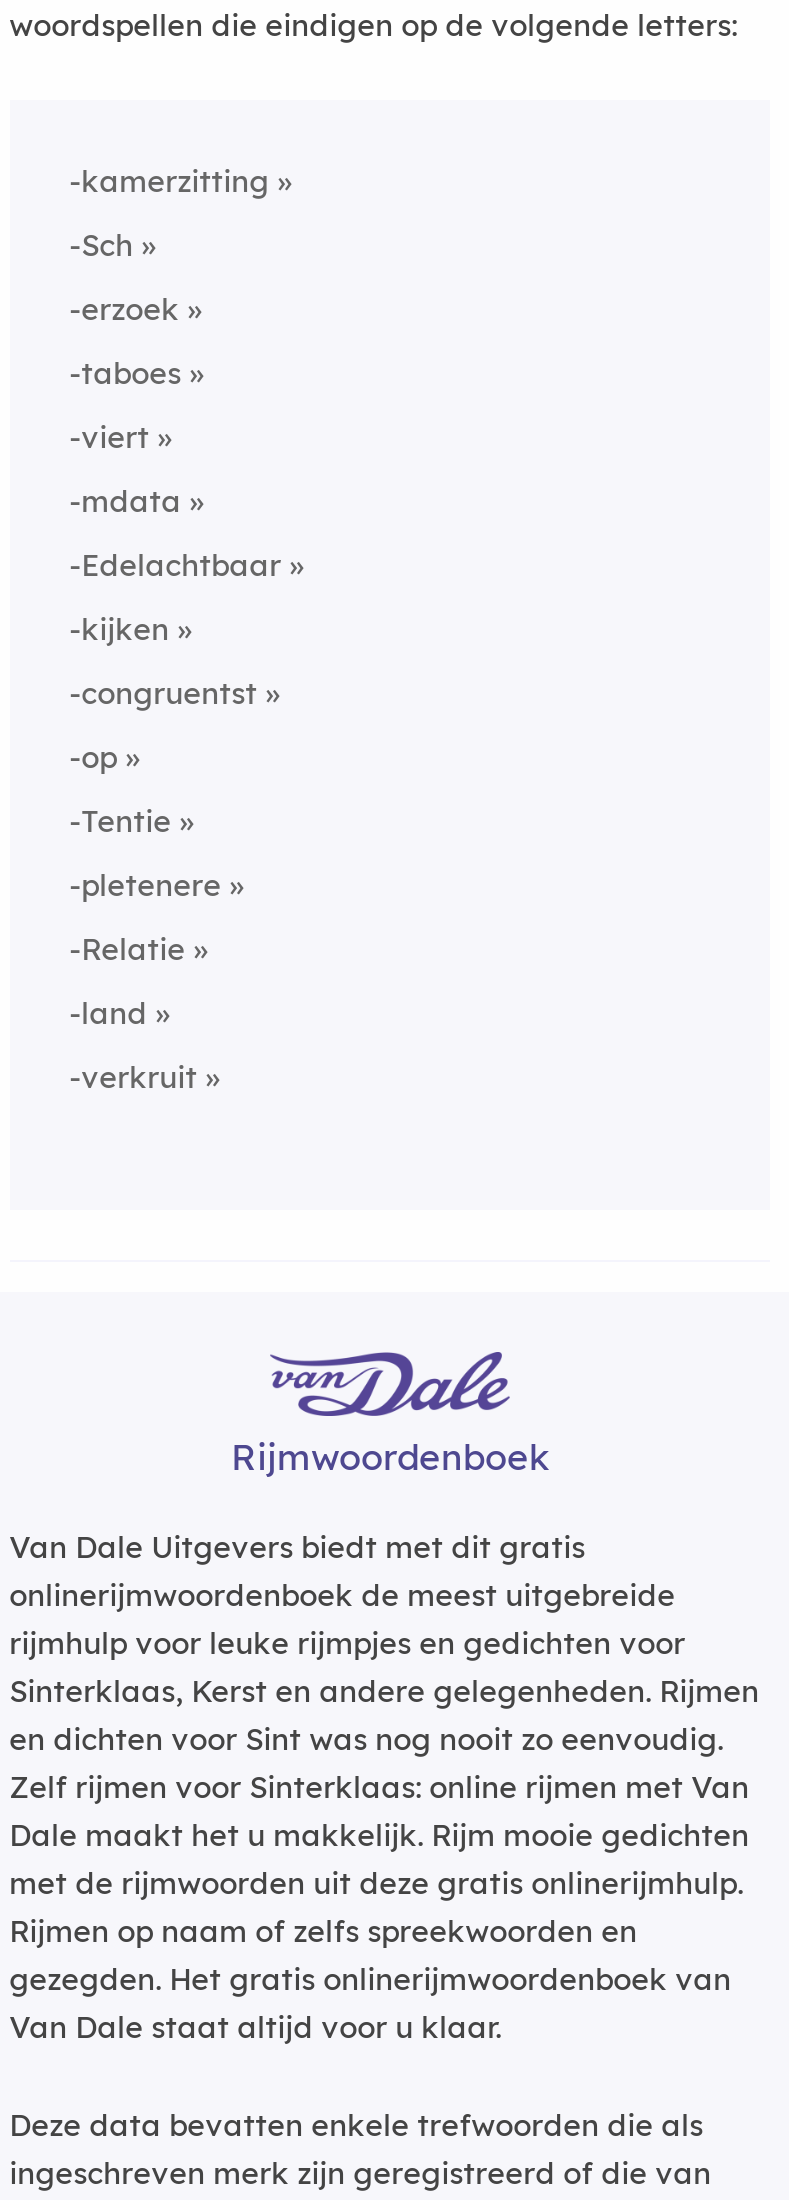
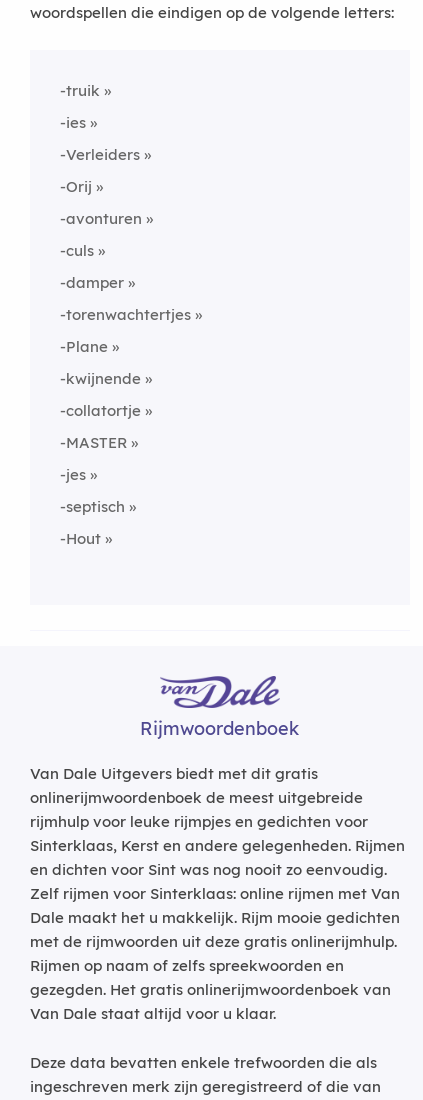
[69,162,269,200] -kamerzitting -> [60,81,100,100] -truik
[69,226,133,264] -Sch -> [60,113,86,132] -ies
[69,290,179,328] -erzoek -> [60,145,140,164] -Verleiders
[69,354,181,392] -taboes -> [60,177,92,196] -Orij
[69,418,149,456] -viert -> [60,209,142,228] -avonturen
[69,482,181,520] -mdata -> [60,241,94,260] -culs
[69,546,281,584] -Edelachtbaar -> [60,273,124,292] -damper
[69,610,169,648] -kijken -> [60,305,191,324] -torenwachtertjes
[69,674,257,712] -congruentst -> [60,337,108,356] -Plane
[69,738,117,776] -op -> [60,369,141,388] -kwijnende
[69,802,171,840] -Tentie -> [60,401,141,420] -collatortje
[69,866,221,904] -pletenere -> [60,433,127,452] -MASTER
[69,930,185,968] -Relatie -> [60,465,86,484] -jes
[69,994,147,1032] -land -> [60,497,125,516] -septisch
[69,1058,197,1096] -verkruit -> [60,529,101,548] -Hout

